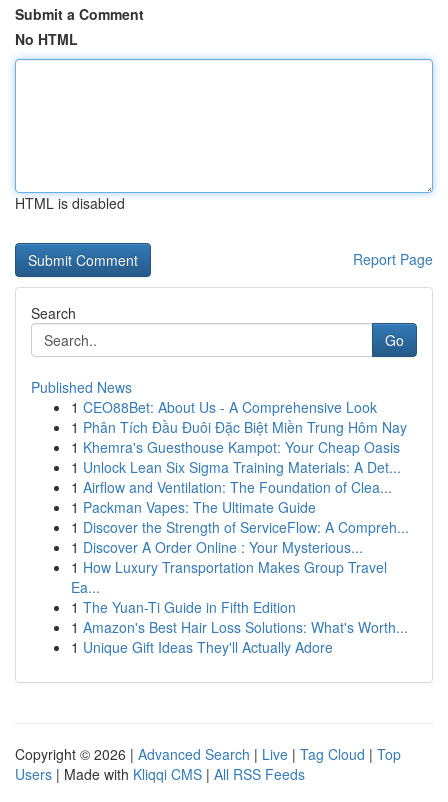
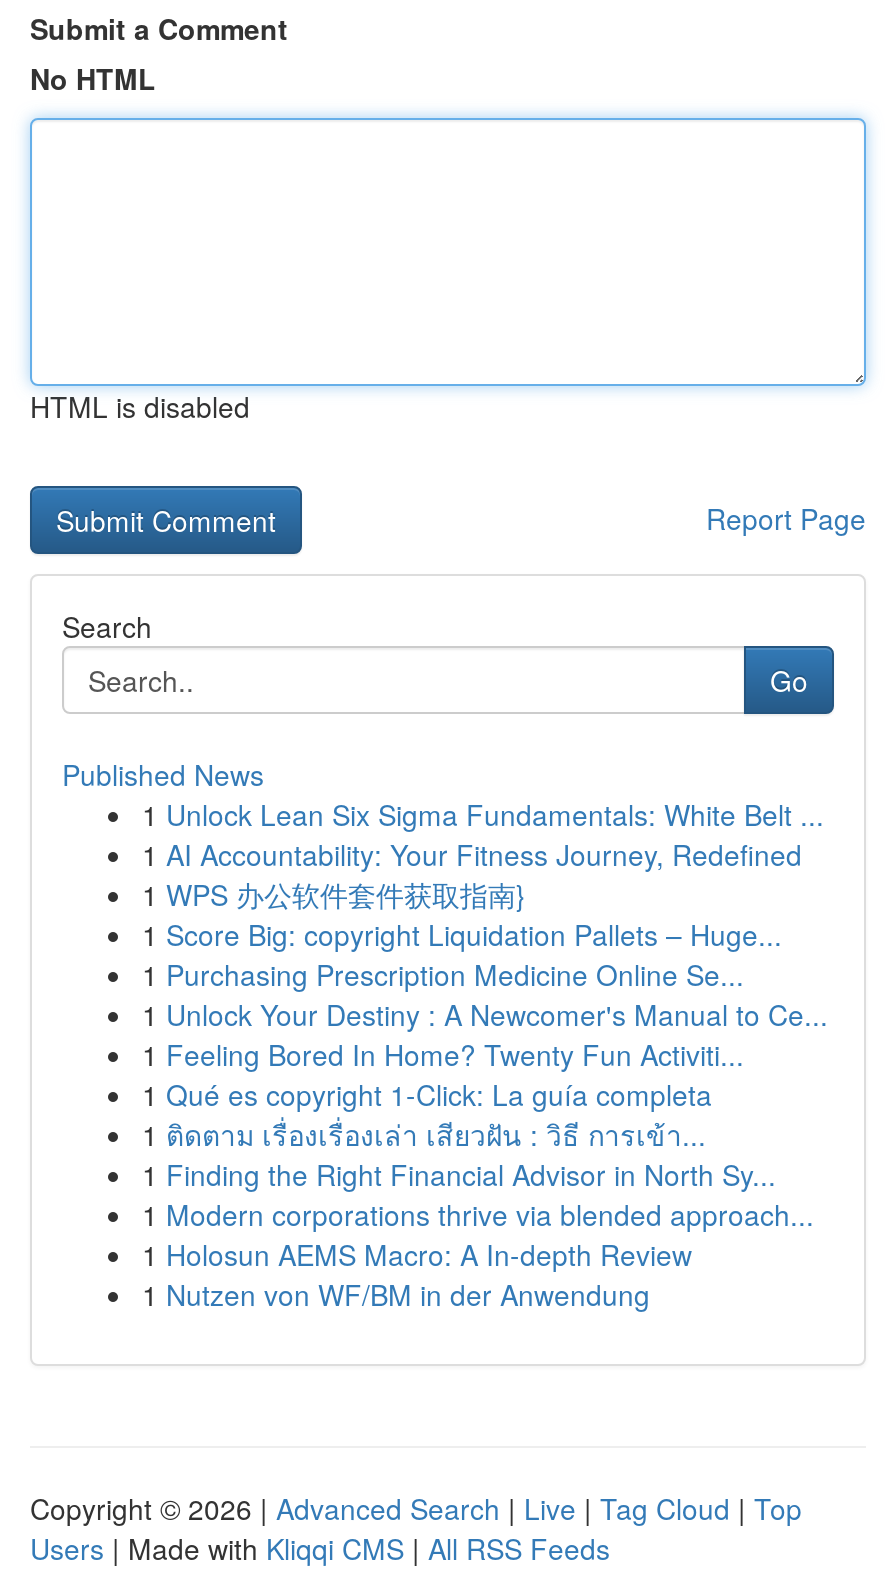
[71,397,409,657] 1 CEO88Bet: About Us - A Comprehensive Look | 1 Phân Tích Đầu Đuôi Đặc Biệt Miền Trung Hôm Nay | 1 Khemra's Guesthouse Kampot: Your Cheap Oasis | 1 Unlock Lean Six Sigma Training Materials: A Det... | 1 Airflow and Ventilation: The Foundation of Clea... | 1 Packman Vapes: The Ultimate Guide | 1 Discover the Strength of ServiceFlow: A Compreh... | 1 Discover A Order Online : Your Mysterious... | 1 How Luxury Transportation Makes Group Travel | Ea... | 1 The Yuan-Ti Guide in Fifth Edition | 1 Amazon's Best Hair Loss Solutions: What's Worth... | 1 Unique Gift Ideas They'll Actually Adore -> [142,794,828,1314] 1 Unlock Lean Six Sigma Fundamentals: White Belt ... | 1 AI Accountability: Your Fitness Journey, Redefined | 1 WPS 办公软件套件获取指南} | 1 Score Big: copyright Liquidation Pallets – Huge... | 1 Purchasing Prescription Medicine Online Se... | 1 Unlock Your Destiny : A Newcomer's Manual to Ce... | 1 Feeling Bored In Home? Twenty Fun Activiti... | 1 Qué es copyright 1-Click: La guía completa | 1 ติดตาม เรื่องเรื่องเล่า เสียวฝัน : วิธี การเข้า... | 1 Finding the Right Financial Advisor in North Sy... | 1 Modern corporations thrive via blended approach... | 1 Holosun AEMS Macro: A In-depth Review | 1 Nutzen von WF/BM in der Anwendung

